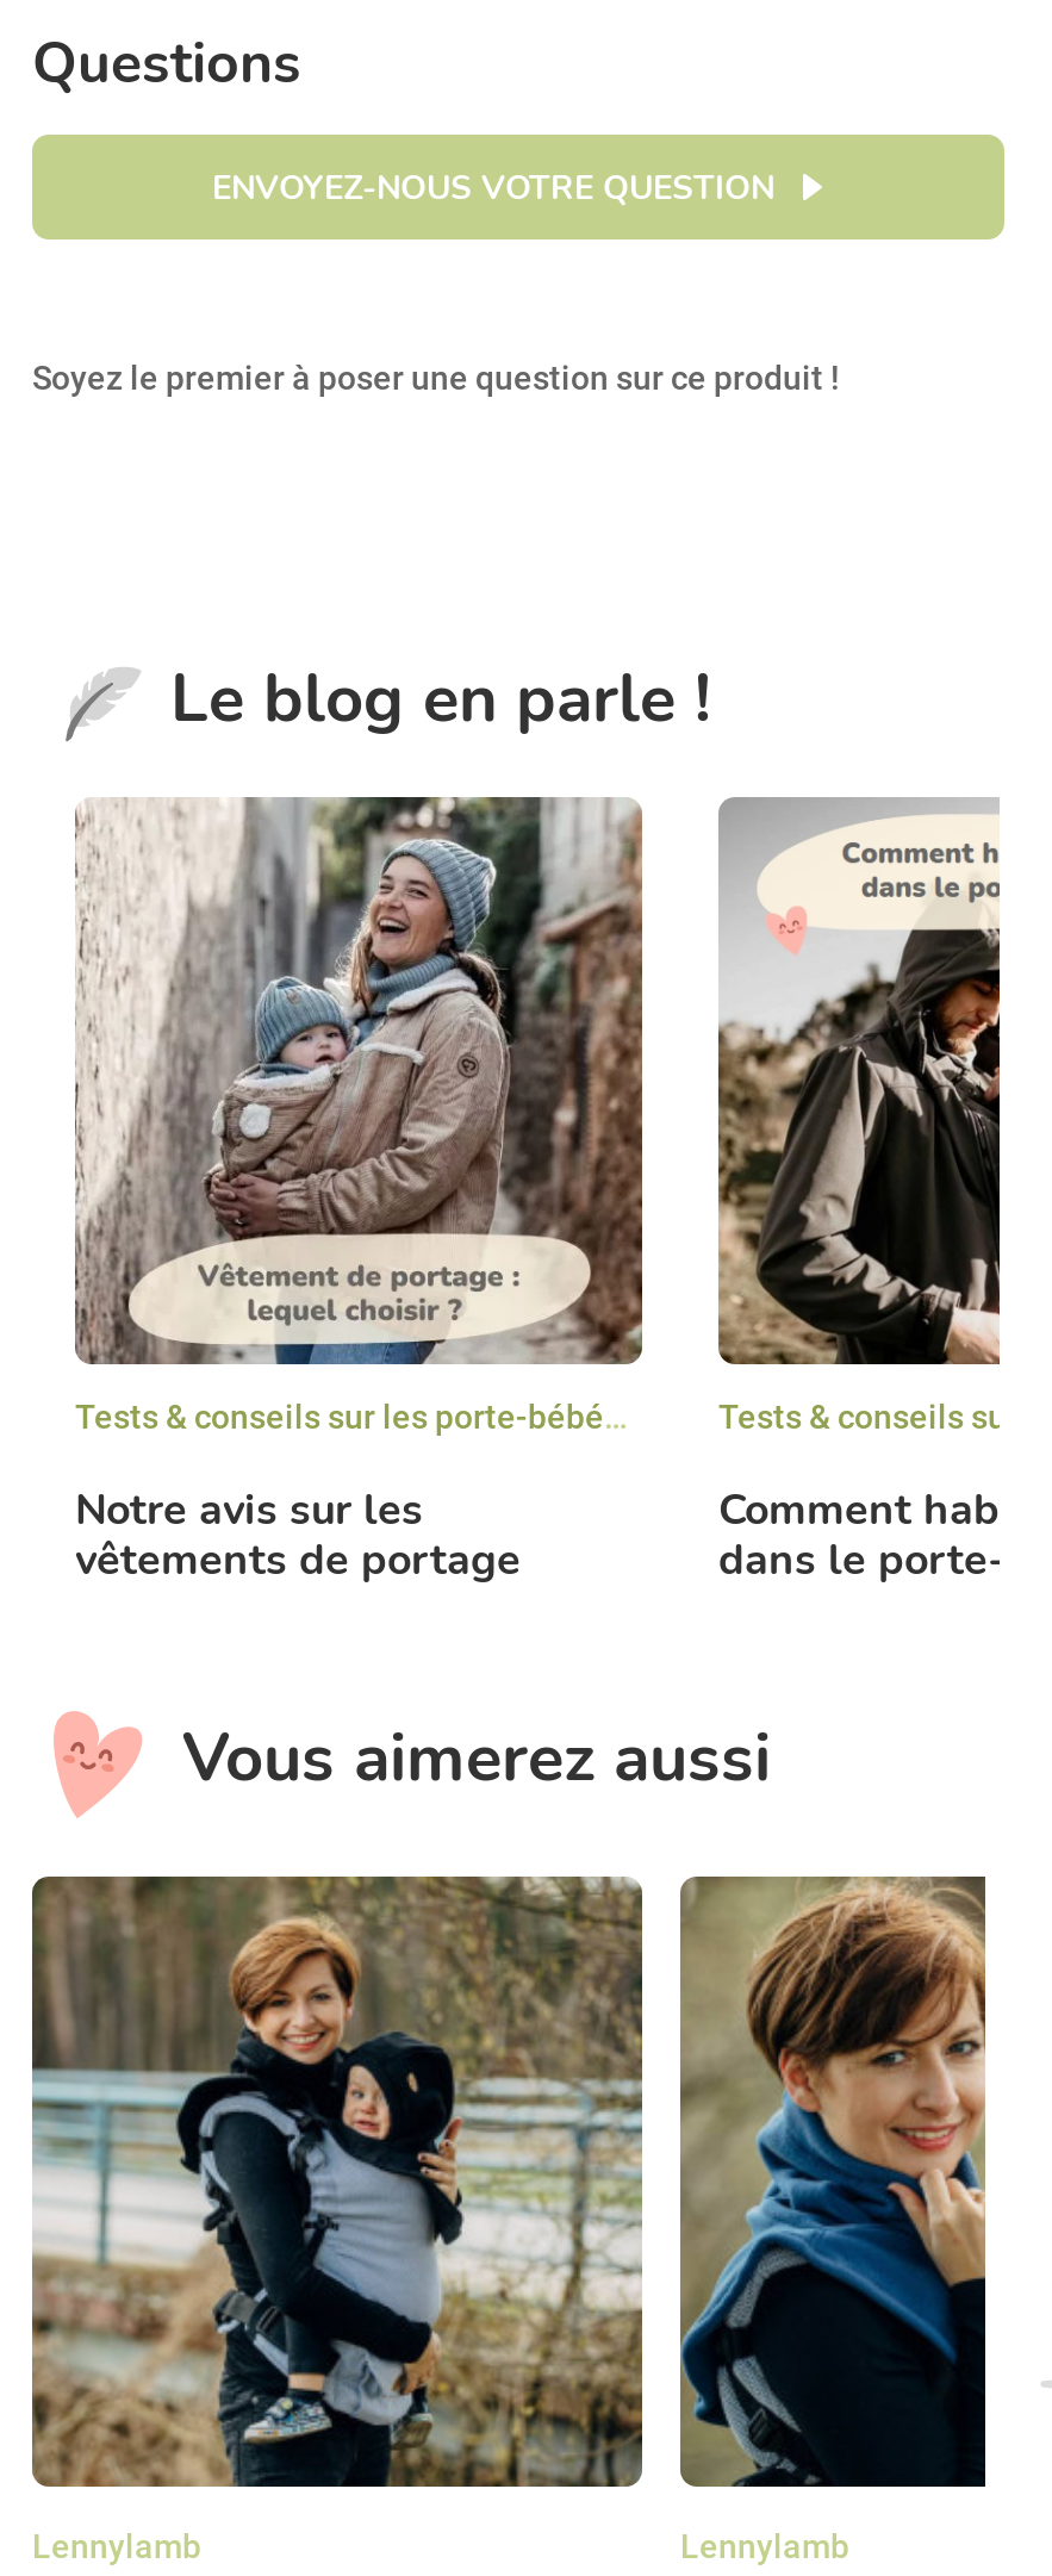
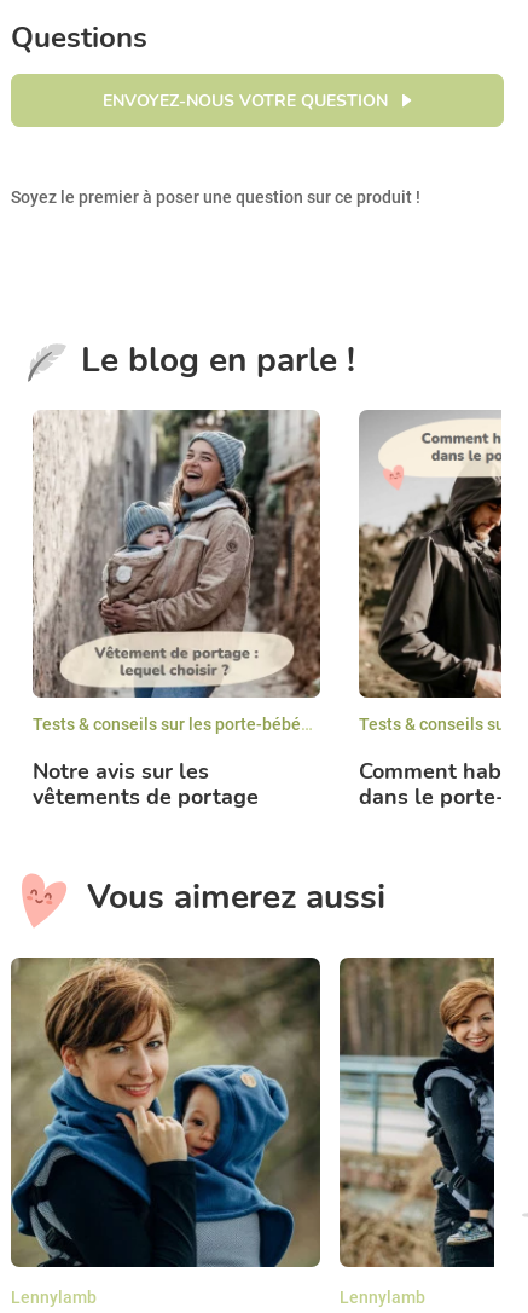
[32,1877,642,2489] [image] -> [11,958,321,1268] [image]
[680,1877,988,2489] [image] -> [340,958,495,1268] [image]

